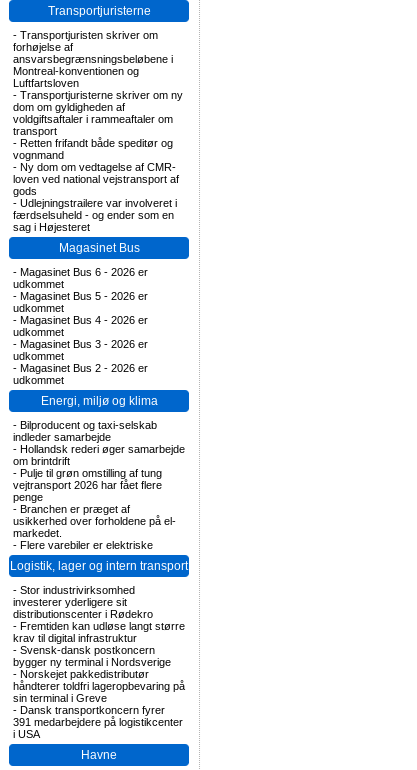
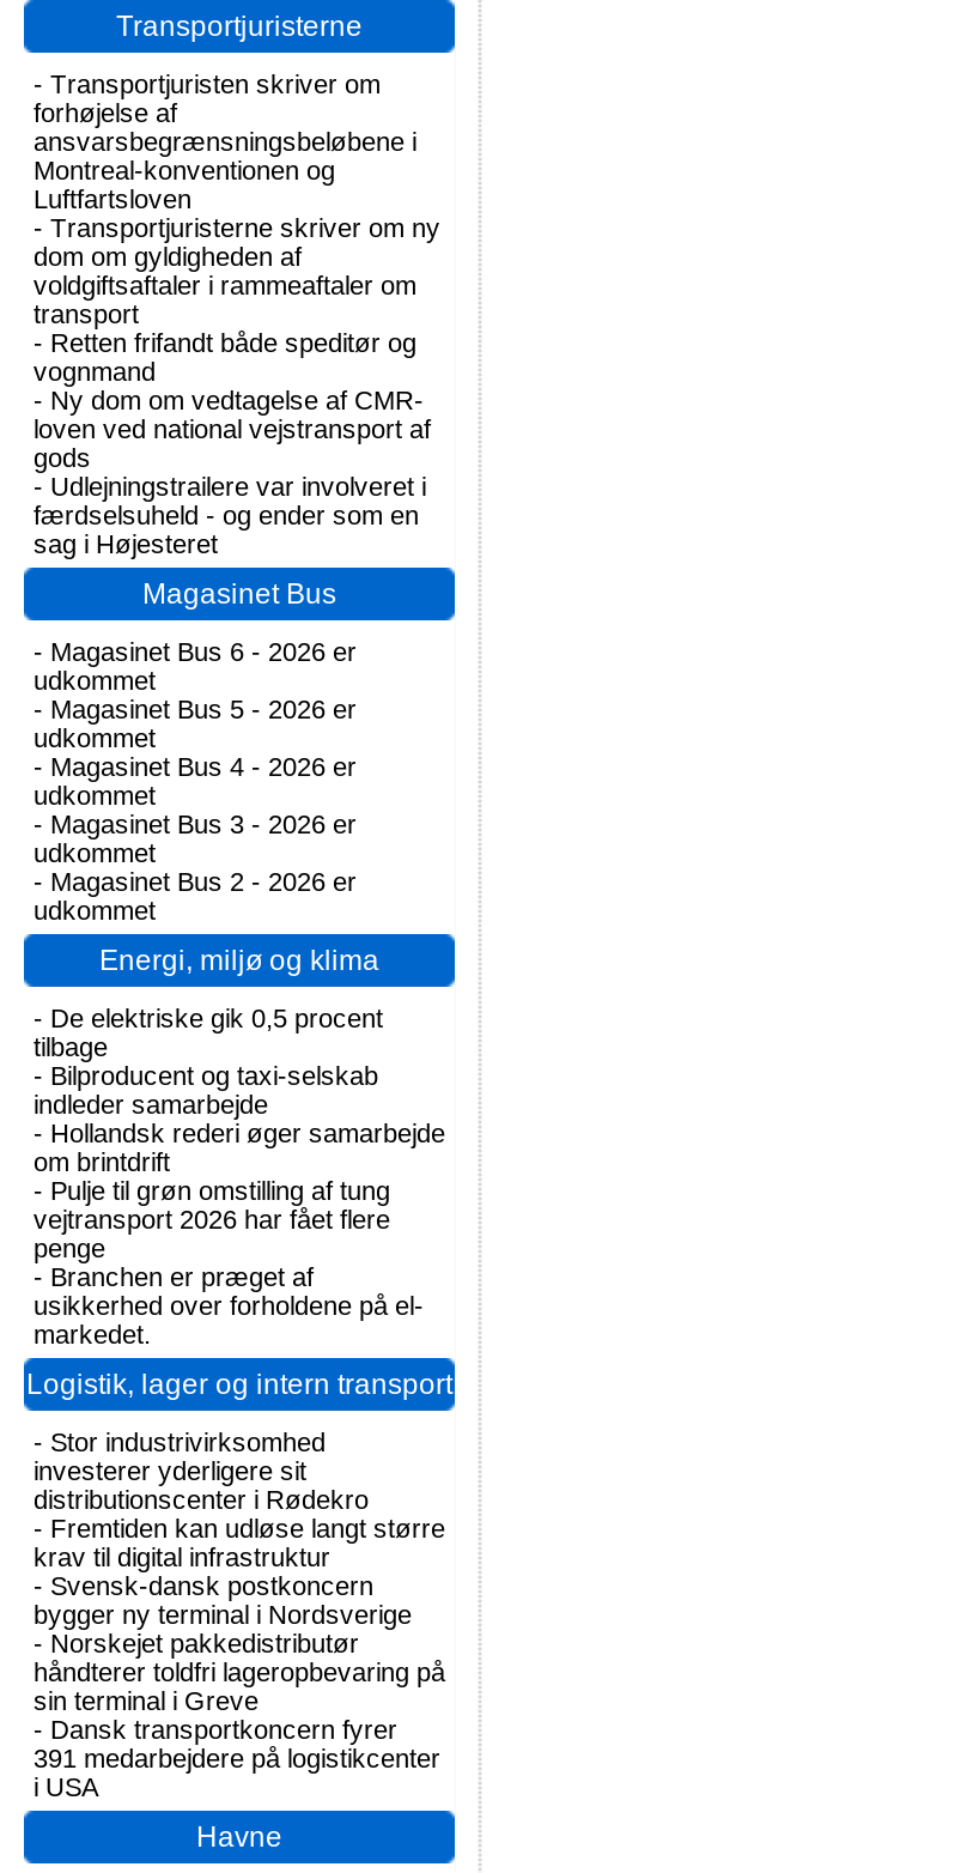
none -> [34,1004,383,1061] - De elektriske gik 0,5 procent | tilbage
[13,539,153,551] - Flere varebiler er elektriske -> none

